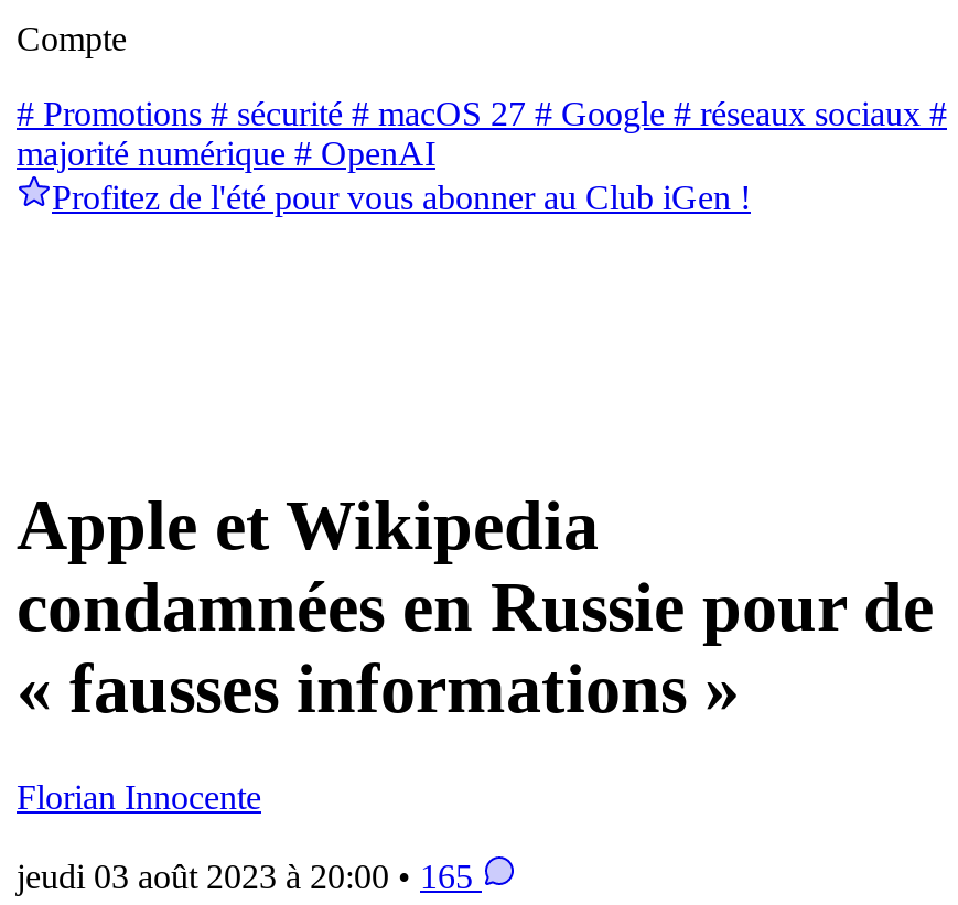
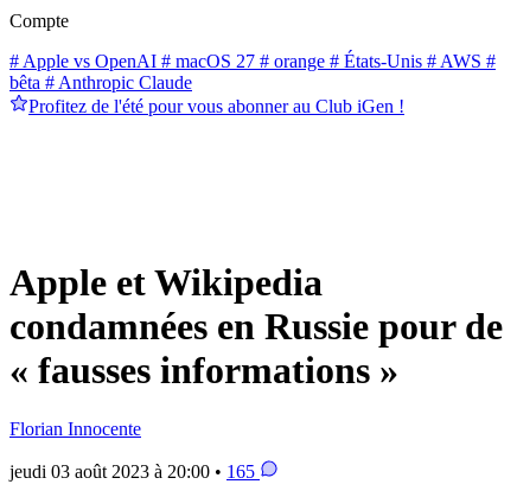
[17,94,947,171] # Promotions # sécurité # macOS 27 # Google # réseaux sociaux # | majorité numérique # OpenAI -> [9,51,496,92] # Apple vs OpenAI # macOS 27 # orange # États-Unis # AWS # | bêta # Anthropic Claude

